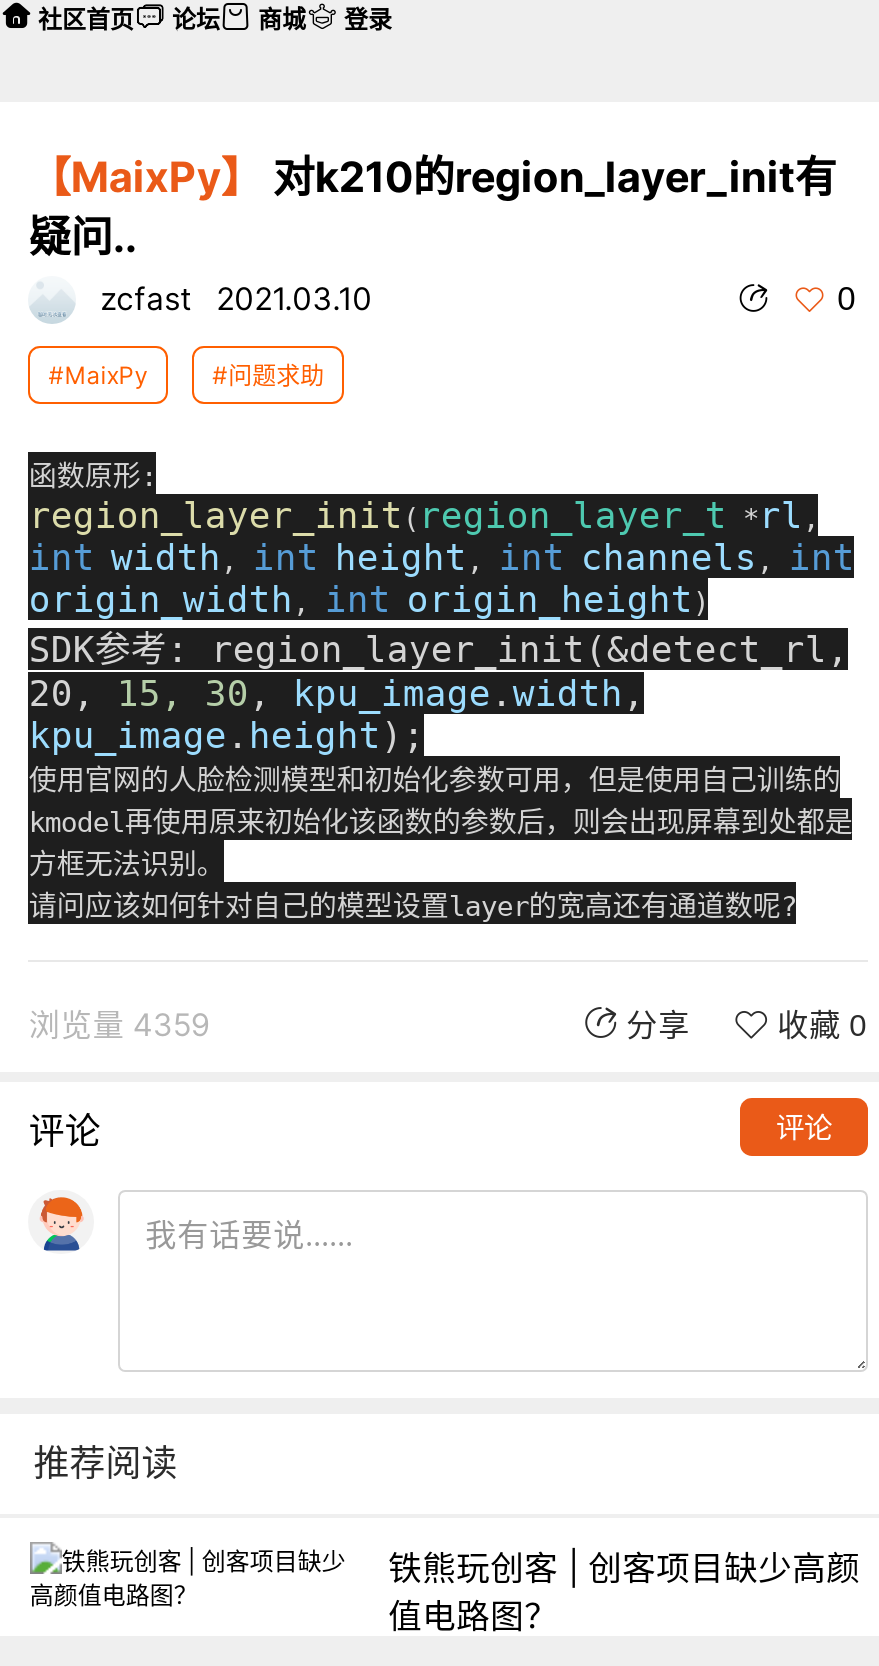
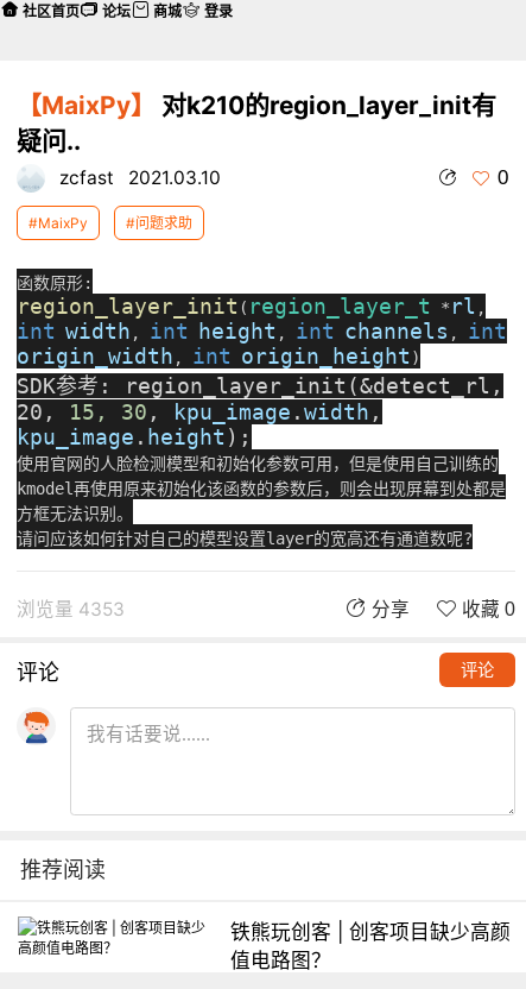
[29,1006,211,1044] 浏览量 4359 -> [17,598,125,621] 浏览量 4353

